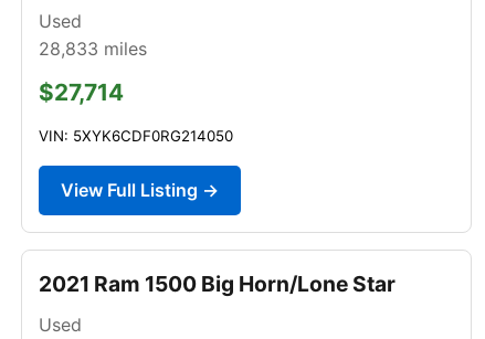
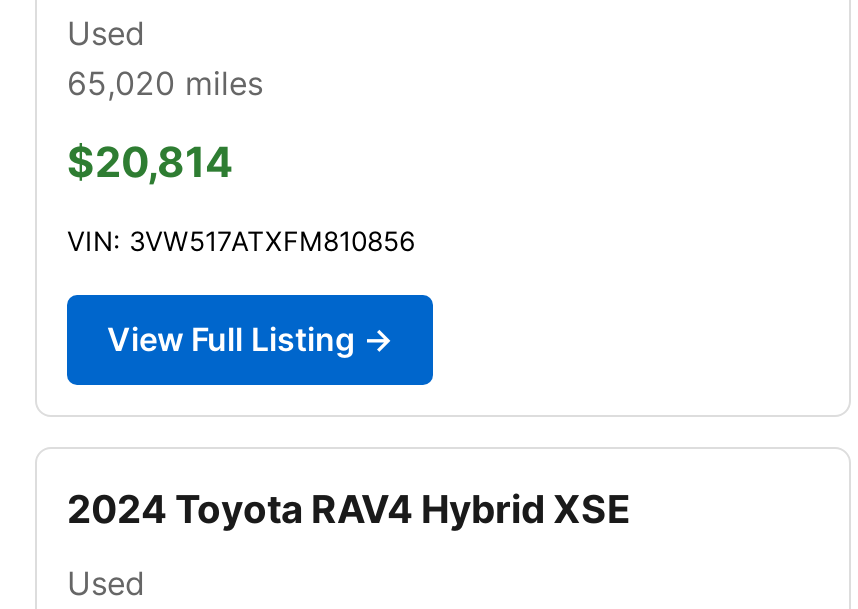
[39,37,147,60] 28,833 miles -> [67,63,263,103] 65,020 miles
[39,78,124,106] $27,714 -> [67,137,233,187] $20,814
[39,127,233,145] VIN: 5XYK6CDF0RG214050 -> [67,225,415,257] VIN: 3VW517ATXFM810856
[39,270,396,297] 2021 Ram 1500 Big Horn/Lone Star -> [67,485,631,533] 2024 Toyota RAV4 Hybrid XSE

